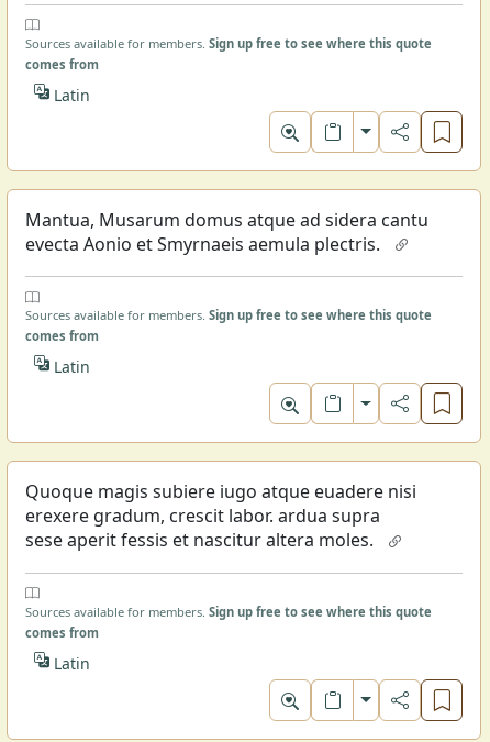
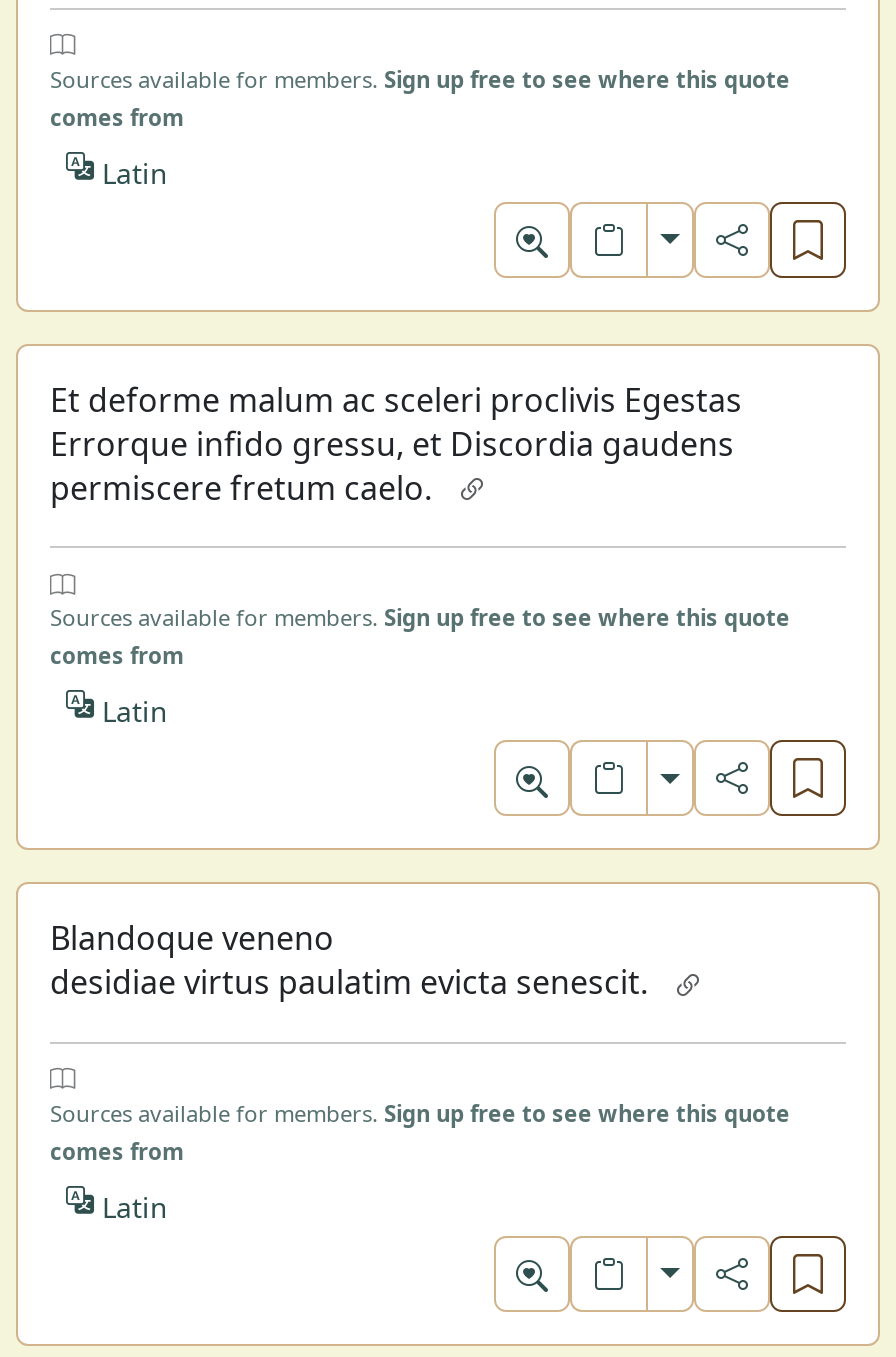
[25,207,428,256] Mantua, Musarum domus atque ad sidera cantu | evecta Aonio et Smyrnaeis aemula plectris. -> [50,377,742,509] Et deforme malum ac sceleri proclivis Egestas | Errorque infido gressu, et Discordia gaudens | permiscere fretum caelo.
moved [25,307,432,377] -> [50,602,790,730]: Sources available for members. Sign up free to see where this quote | comes from | Latin
[25,479,416,552] Quoque magis subiere iugo atque euadere nisi | erexere gradum, crescit labor. ardua supra | sese aperit fessis et nascitur altera moles. -> [50,916,648,1004] Blandoque veneno | desidiae virtus paulatim evicta senescit.

